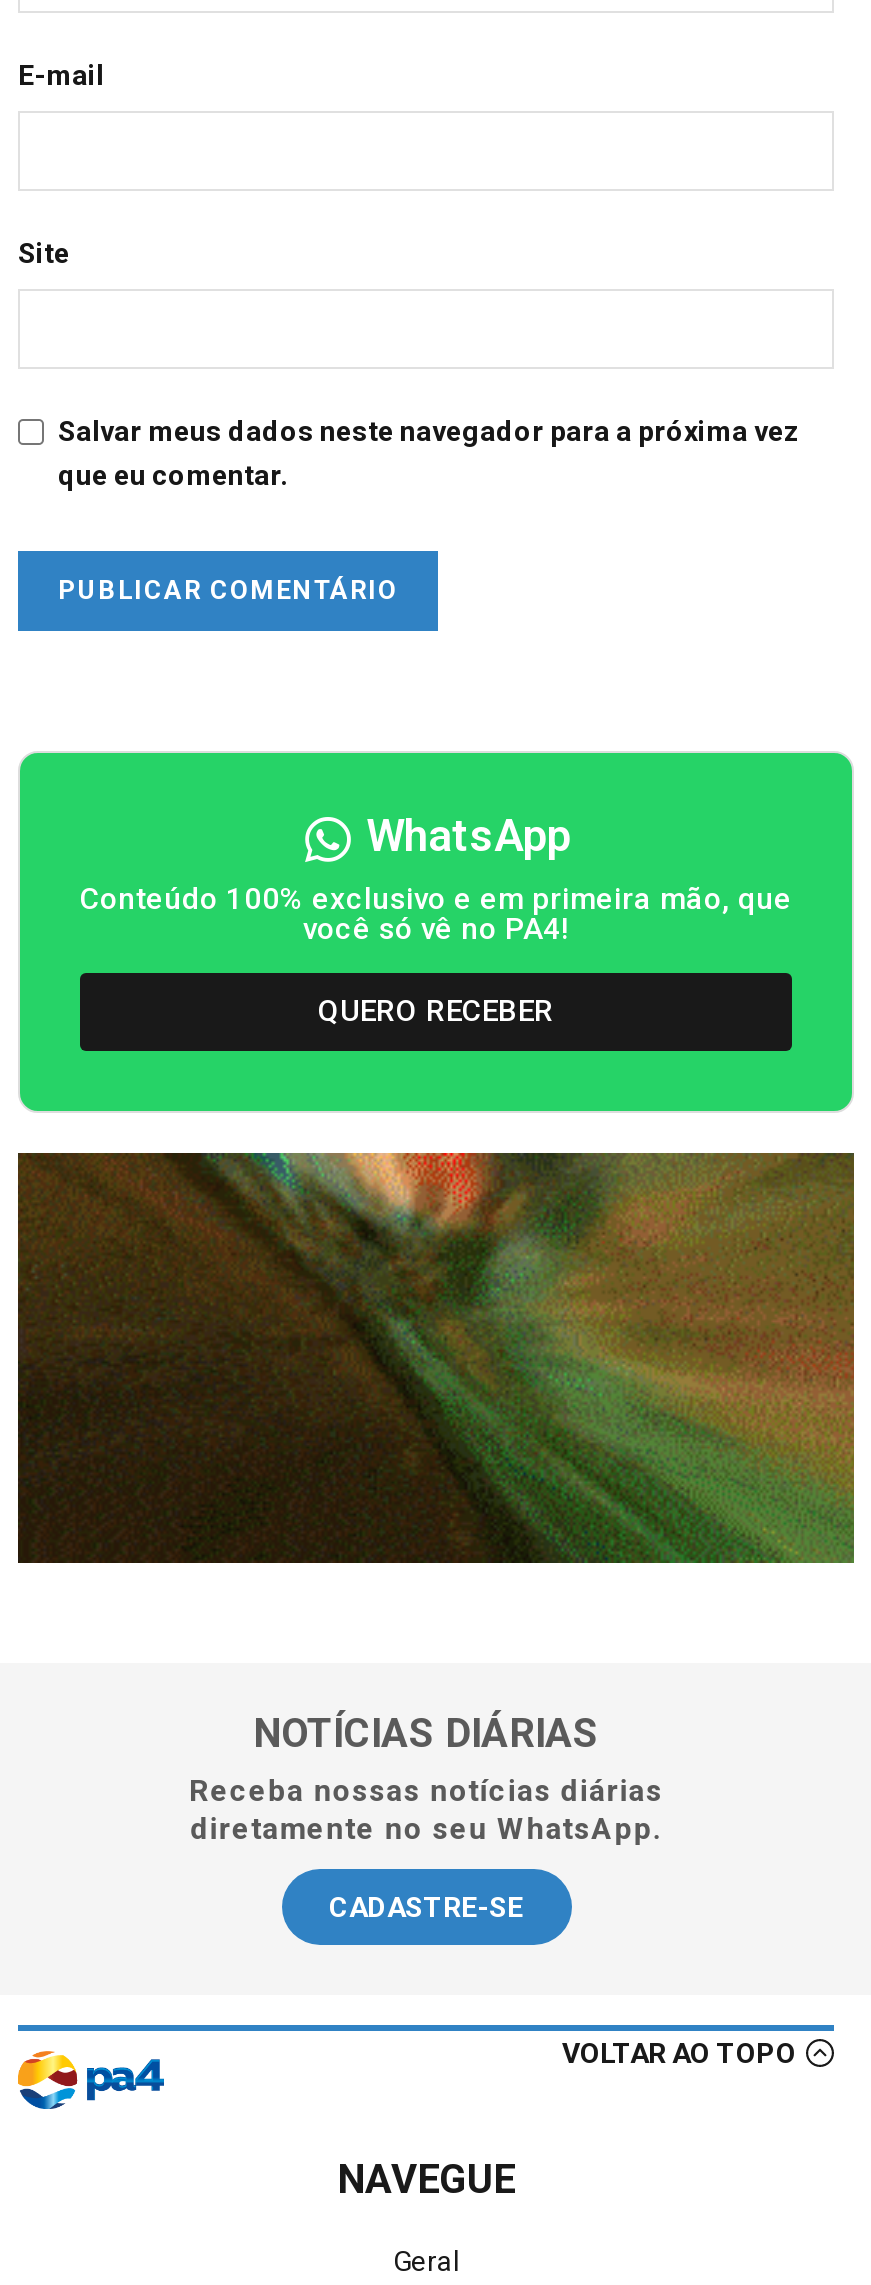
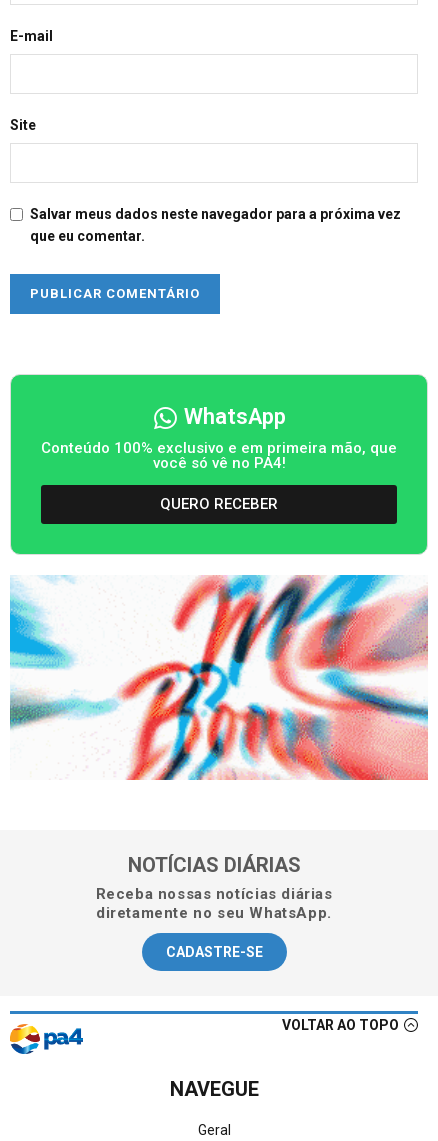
[16,1151,856,1565] [image] -> [9,574,429,781] [image]

